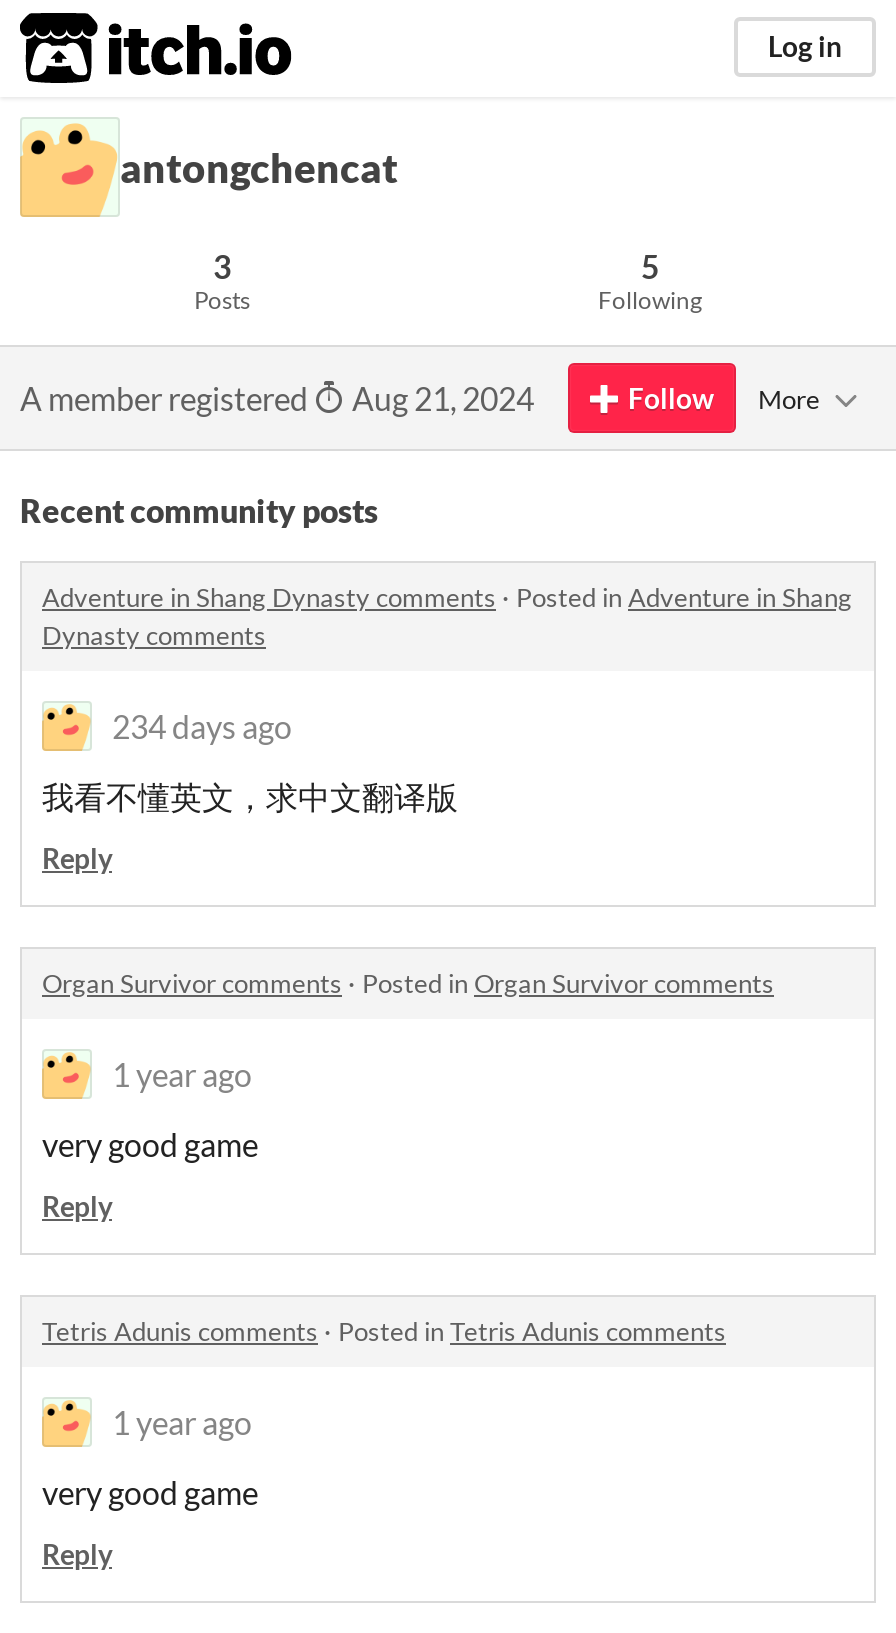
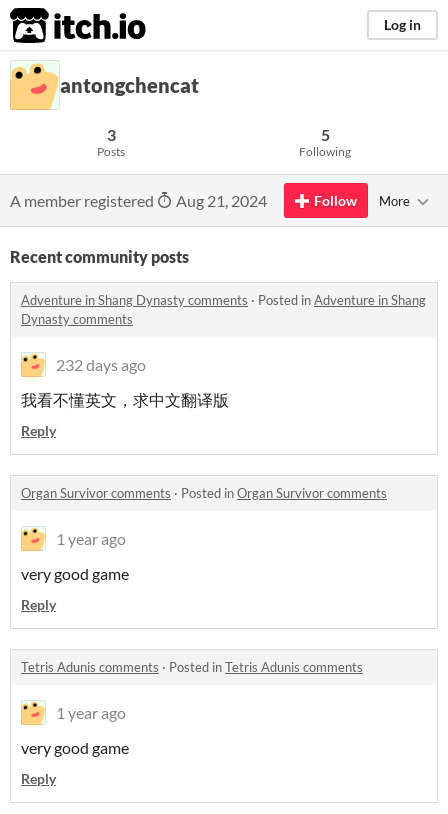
[112,707,292,745] 234 days ago -> [56,355,146,374] 232 days ago

